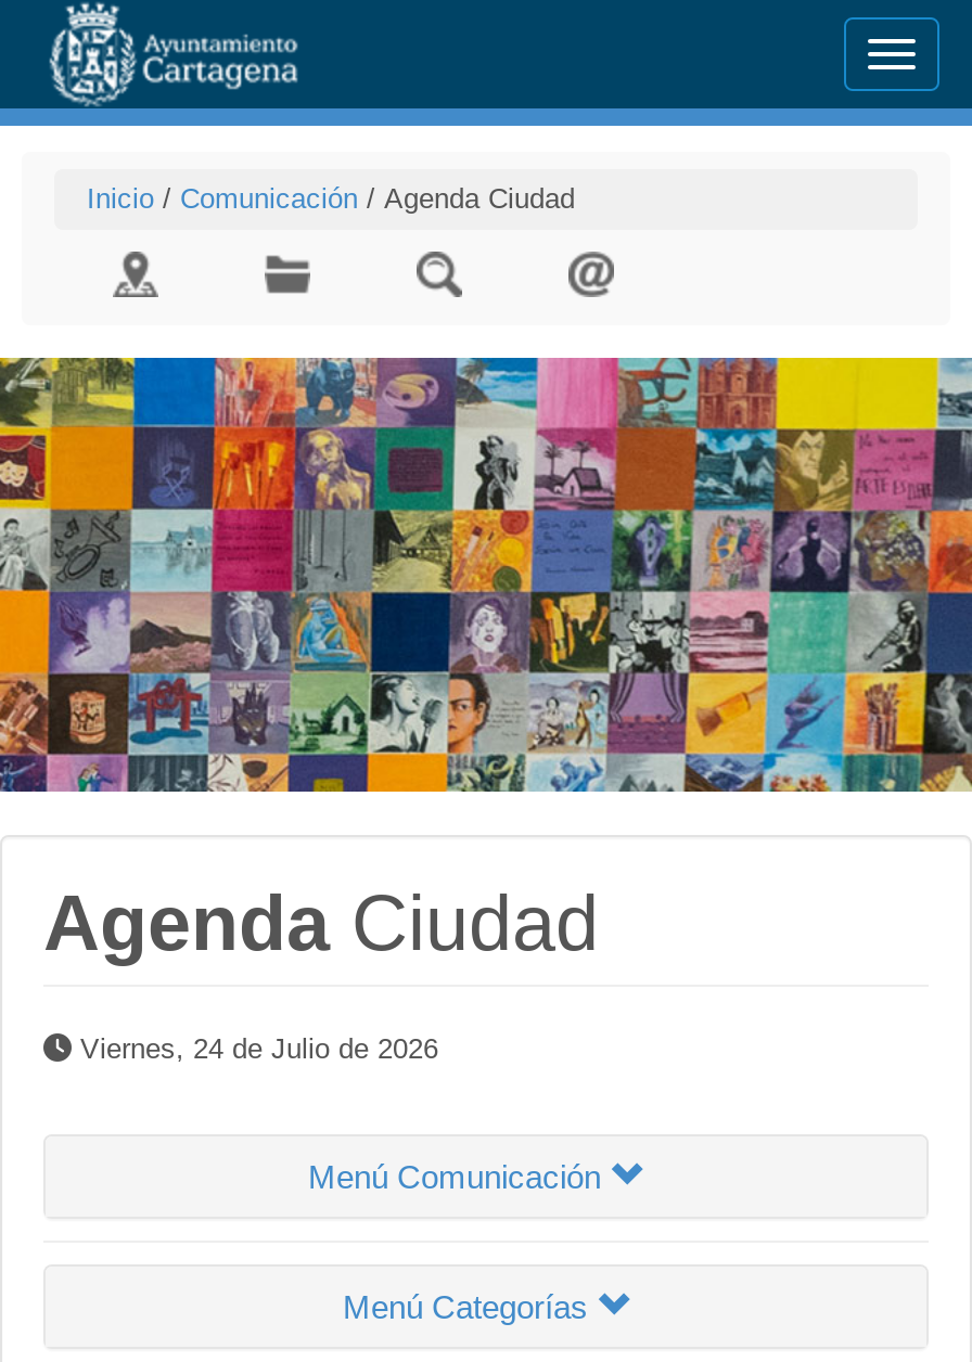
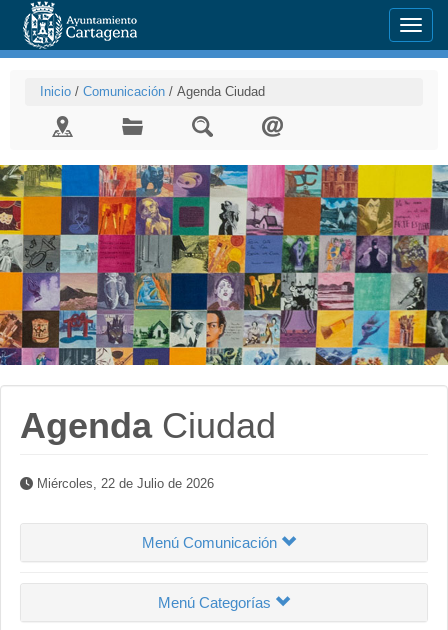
[72,1032,438,1065] Viernes, 24 de Julio de 2026 -> [33,476,214,491] Miércoles, 22 de Julio de 2026

